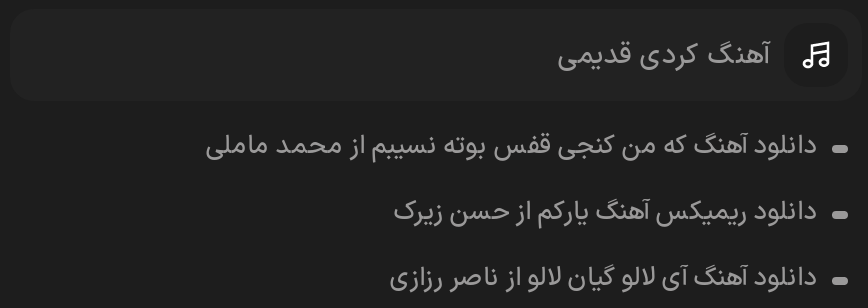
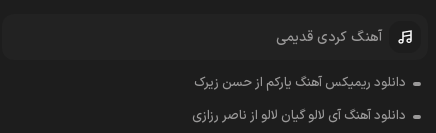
[206,127,818,167] دانلود آهنگ که من کنجی قفس بوته نسیبم از محمد ماملی -> none

